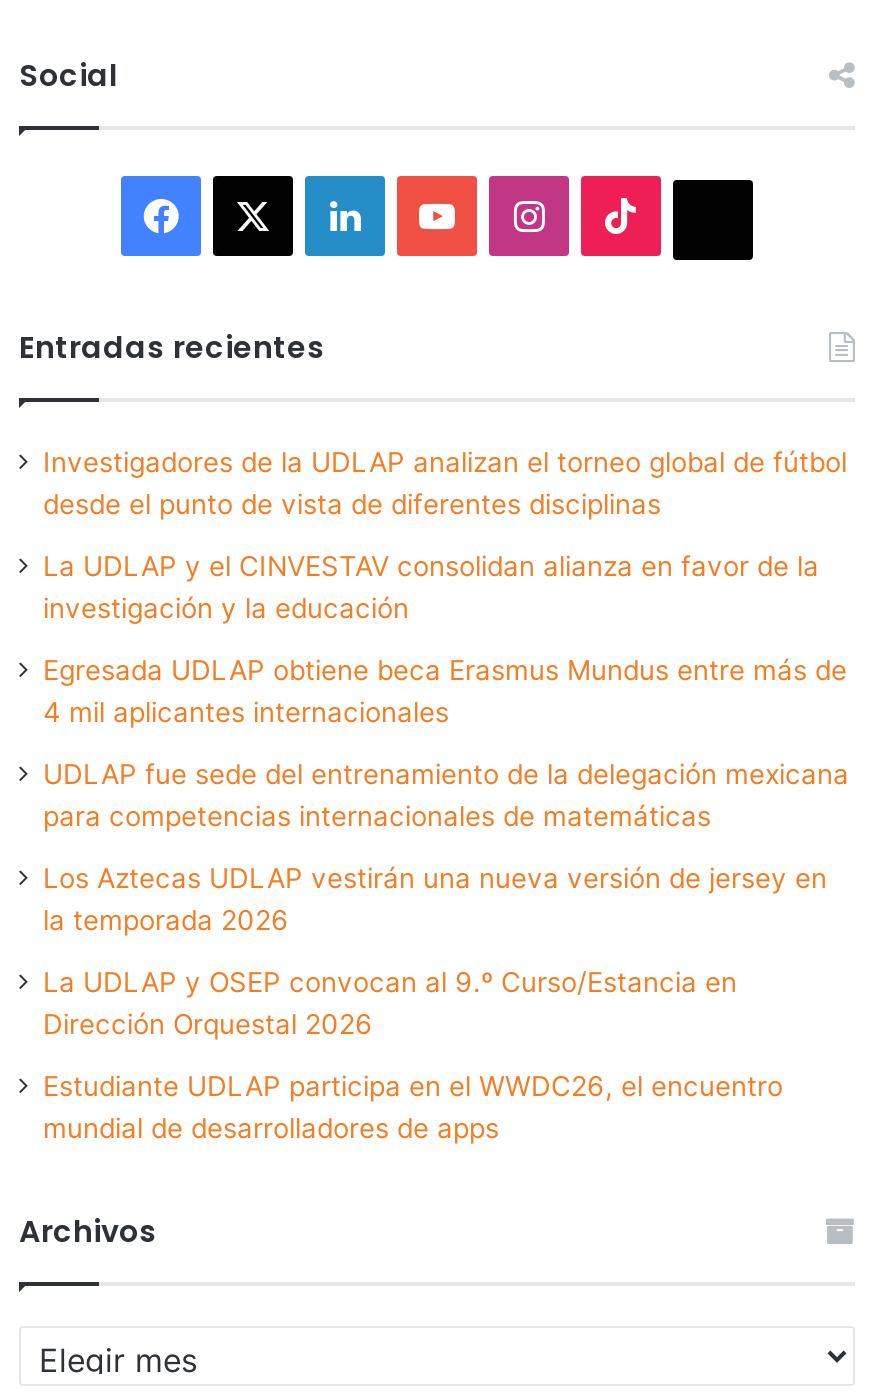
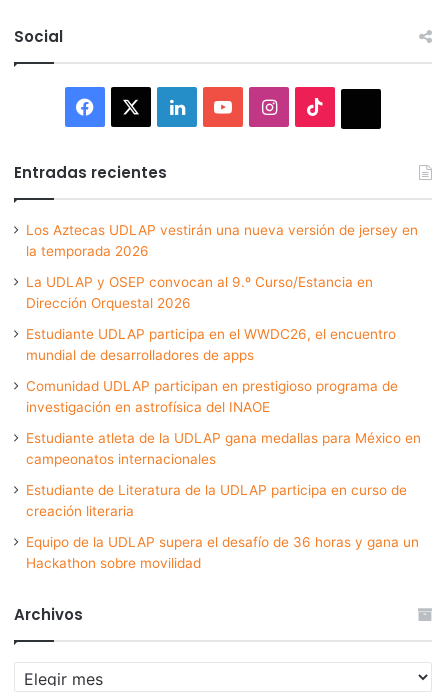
[43,446,849,832] Investigadores de la UDLAP analizan el torneo global de fútbol | desde el punto de vista de diferentes disciplinas | La UDLAP y el CINVESTAV consolidan alianza en favor de la | investigación y la educación | Egresada UDLAP obtiene beca Erasmus Mundus entre más de | 4 mil aplicantes internacionales | UDLAP fue sede del entrenamiento de la delegación mexicana | para competencias internacionales de matemáticas -> none
moved [43,862,827,1144] -> [26,222,418,363]: Los Aztecas UDLAP vestirán una nueva versión de jersey en | la temporada 2026 | La UDLAP y OSEP convocan al 9.º Curso/Estancia en | Dirección Orquestal 2026 | Estudiante UDLAP participa en el WWDC26, el encuentro | mundial de desarrolladores de apps
none -> [26,378,421,571] Comunidad UDLAP participan en prestigioso programa de | investigación en astrofísica del INAOE | Estudiante atleta de la UDLAP gana medallas para México en | campeonatos internacionales | Estudiante de Literatura de la UDLAP participa en curso de | creación literaria | Equipo de la UDLAP supera el desafío de 36 horas y gana un | Hackathon sobre movilidad

